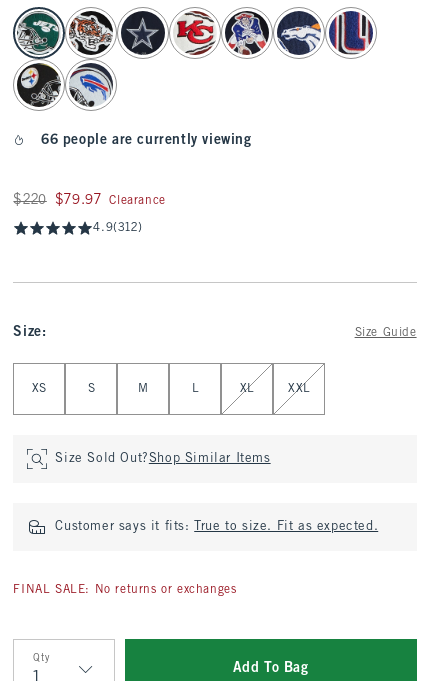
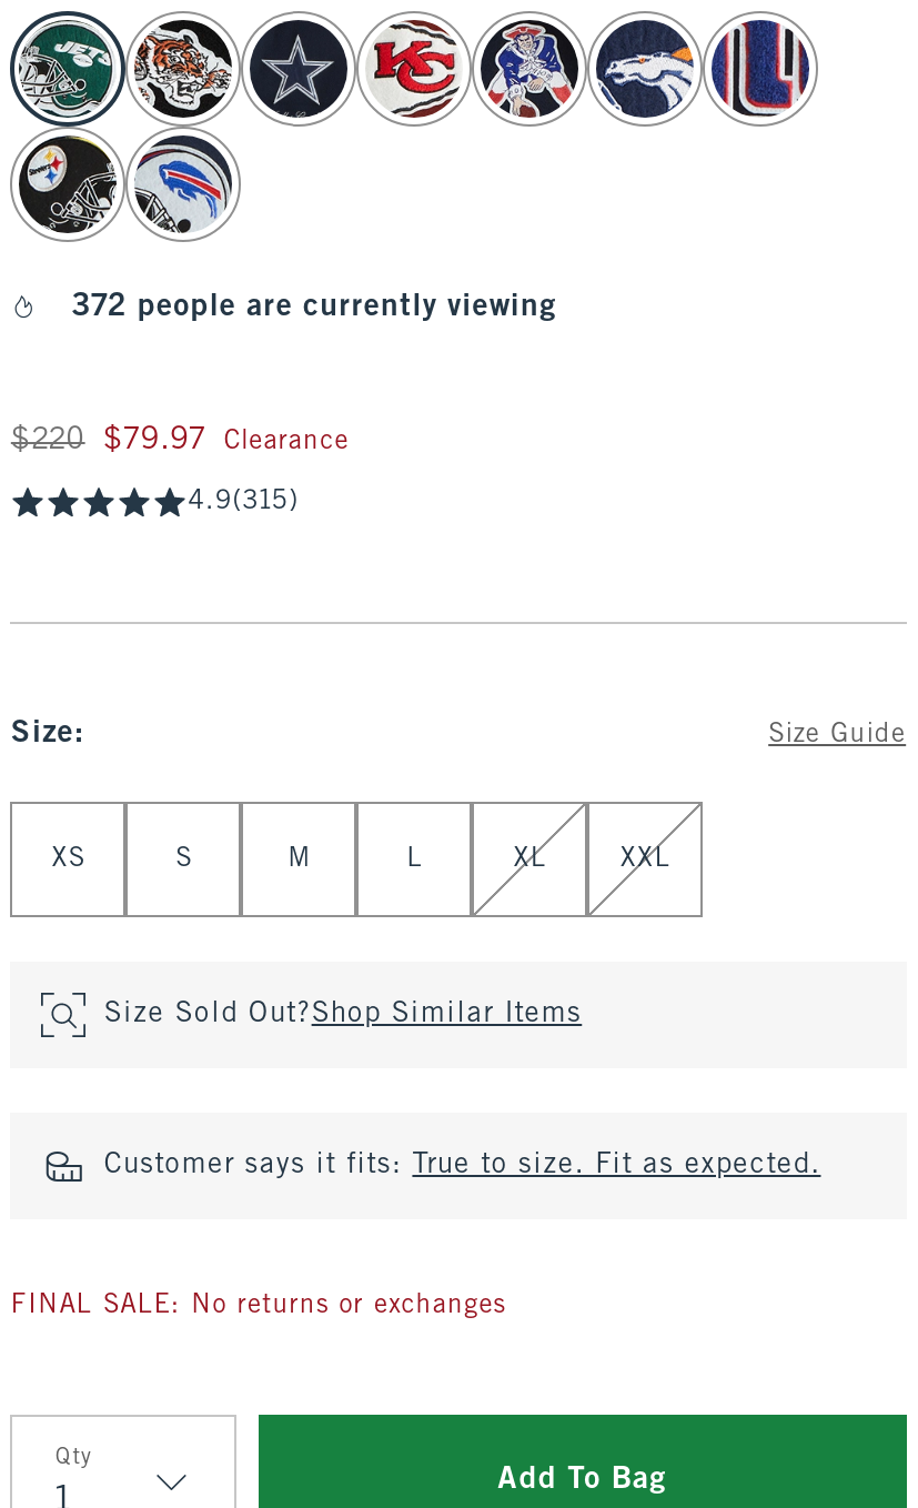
[41,134,252,147] 66 people are currently viewing -> [72,293,557,322] 372 people are currently viewing
[93,222,142,234] 4.9(312) -> [188,489,299,515] 4.9(315)

